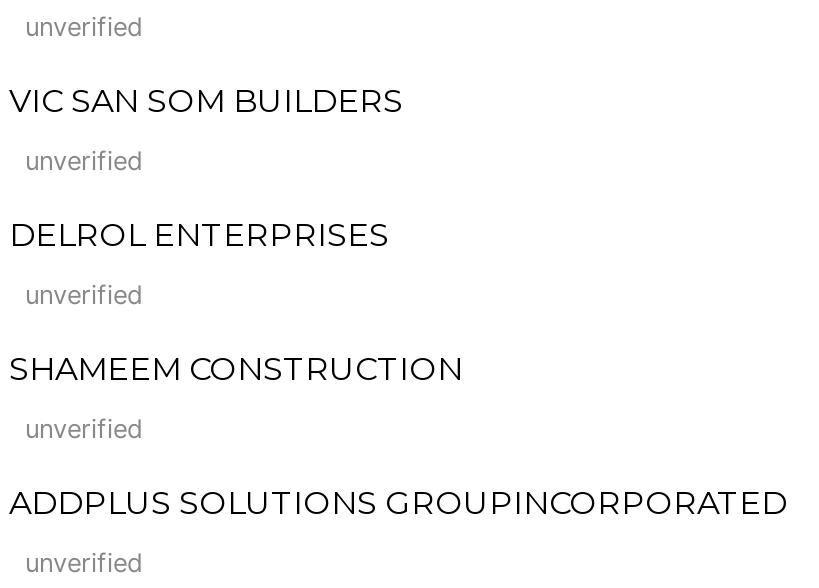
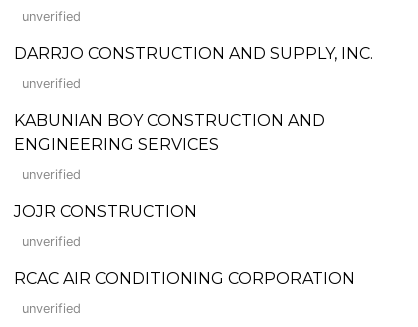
[9,82,403,120] VIC SAN SOM BUILDERS -> [14,44,373,63] DARRJO CONSTRUCTION AND SUPPLY, INC.
[9,216,389,254] DELROL ENTERPRISES -> [14,111,325,154] KABUNIAN BOY CONSTRUCTION AND | ENGINEERING SERVICES
[9,350,463,388] SHAMEEM CONSTRUCTION -> [14,202,197,221] JOJR CONSTRUCTION
[9,484,787,522] ADDPLUS SOLUTIONS GROUPINCORPORATED -> [14,269,355,288] RCAC AIR CONDITIONING CORPORATION

